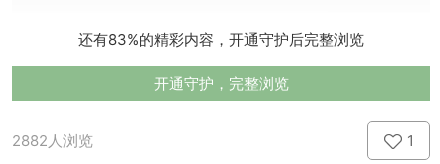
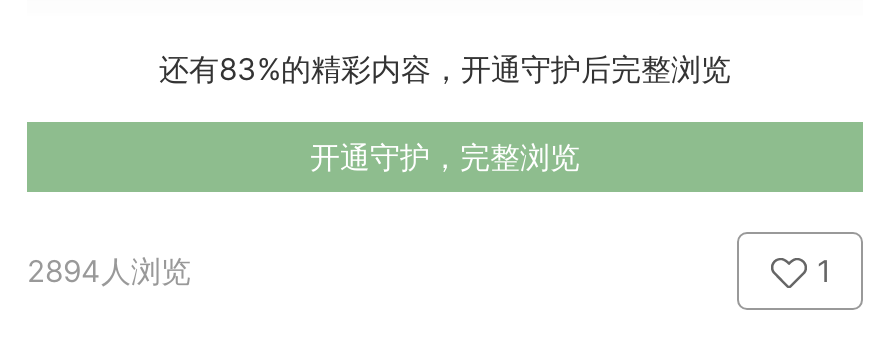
[12,131,93,150] 2882人浏览 -> [27,252,191,290] 2894人浏览

